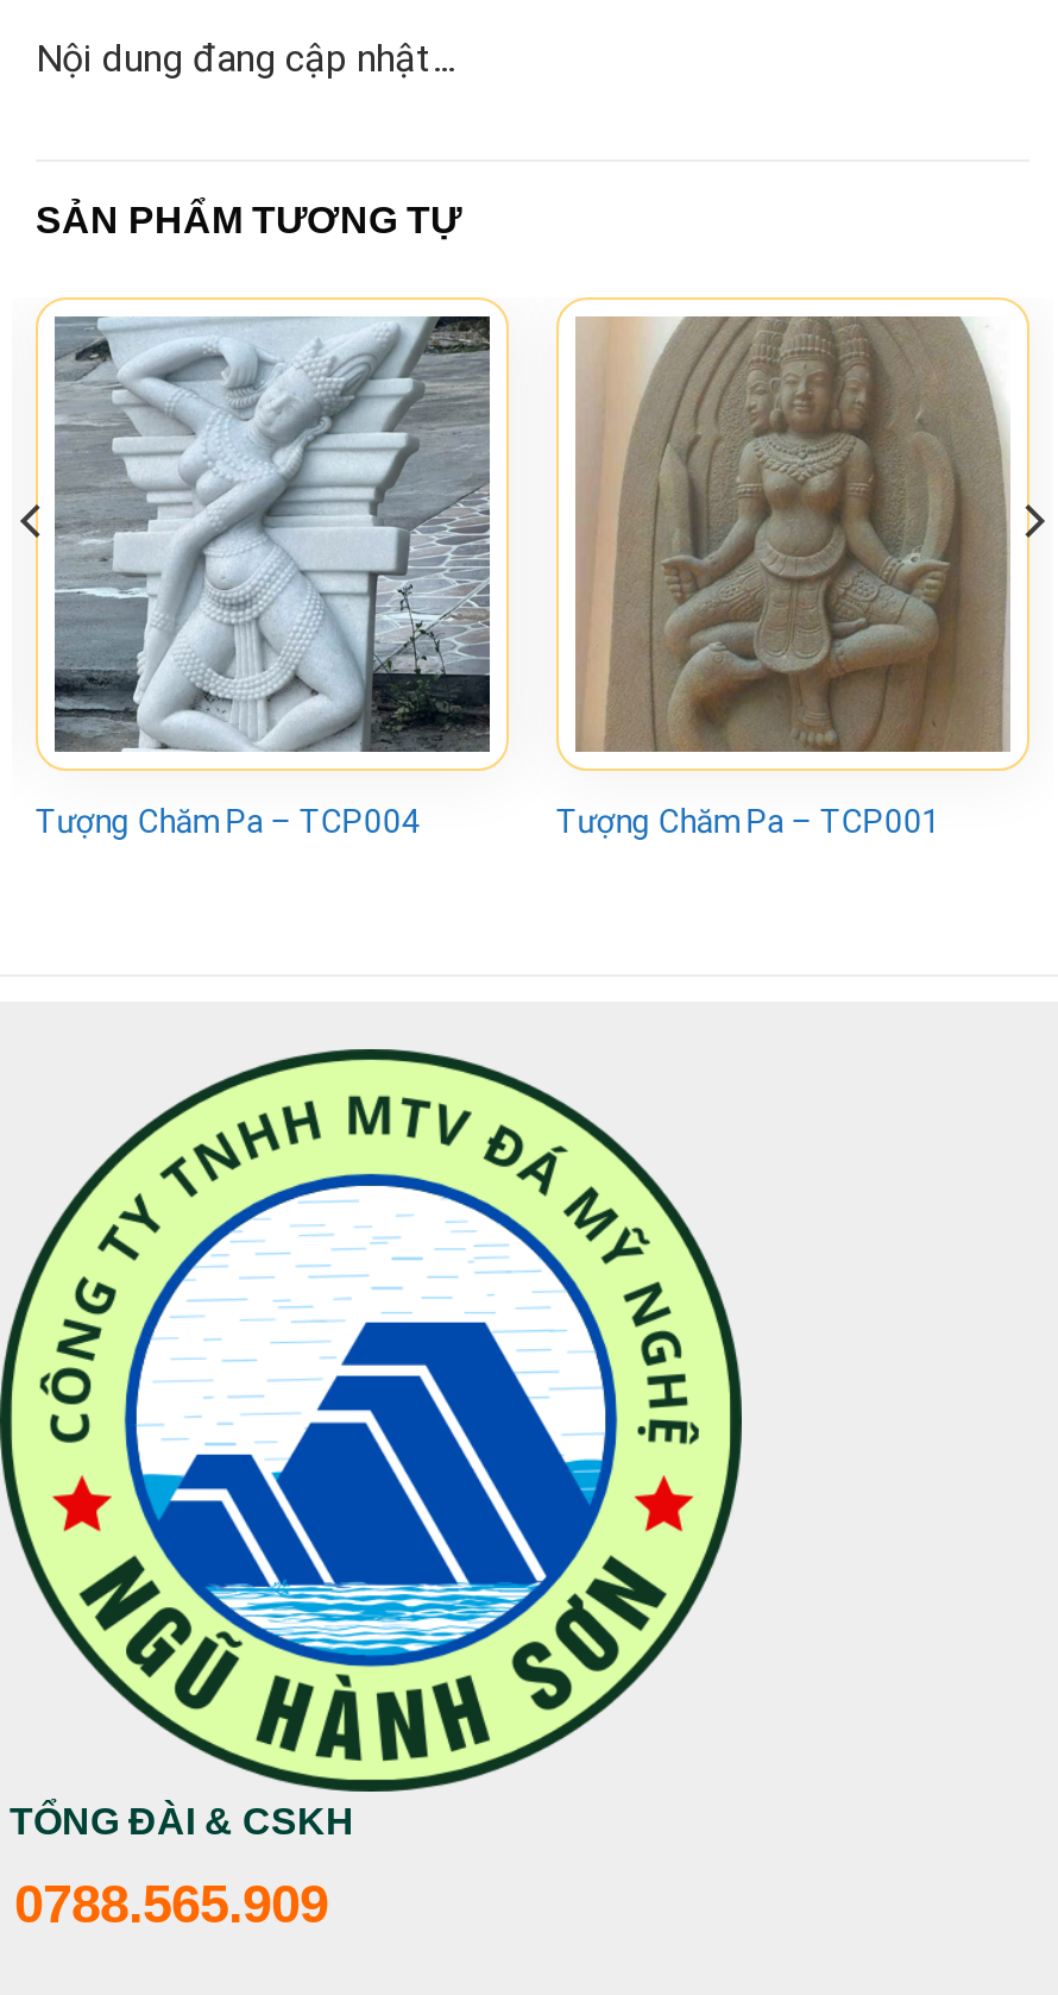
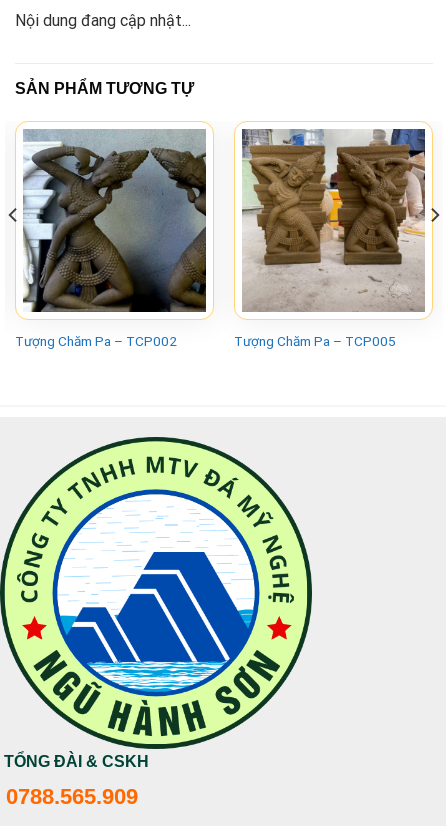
[35,316,492,840] [image] | Tượng Chăm Pa – TCP004 -> [15,129,207,349] [image] | Tượng Chăm Pa – TCP002
[556,316,1010,840] [image] | Tượng Chăm Pa – TCP001 -> [234,128,426,349] [image] | Tượng Chăm Pa – TCP005

